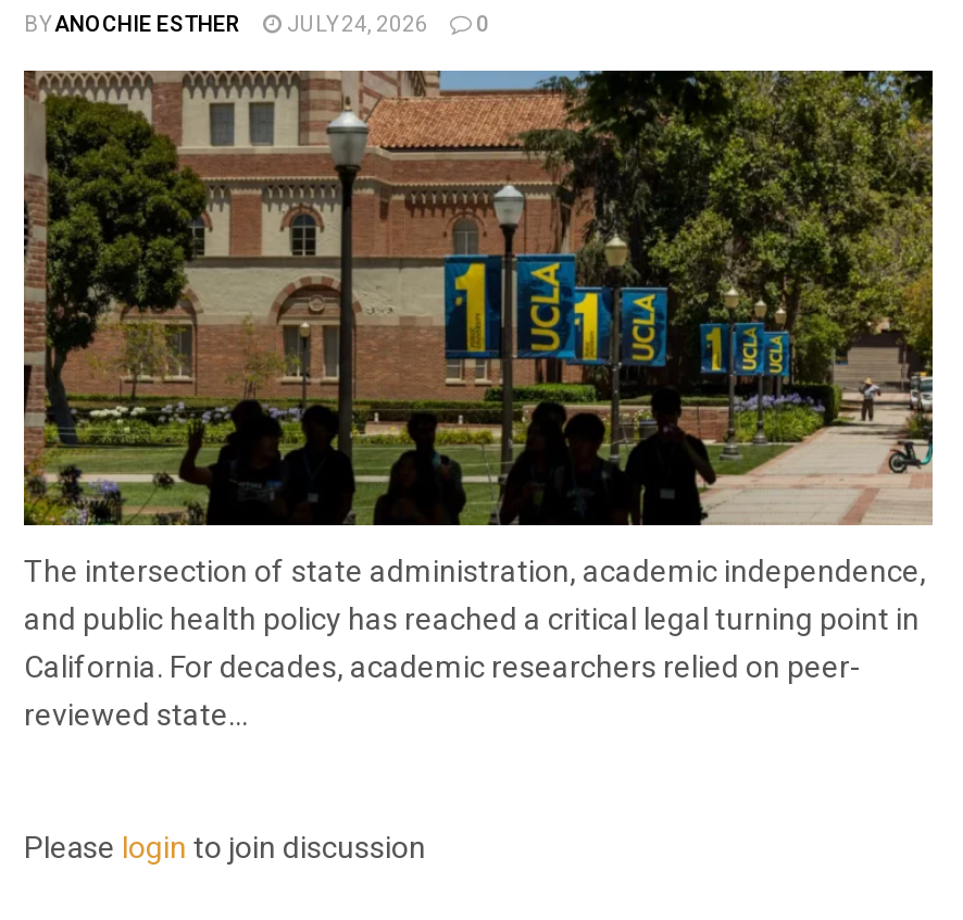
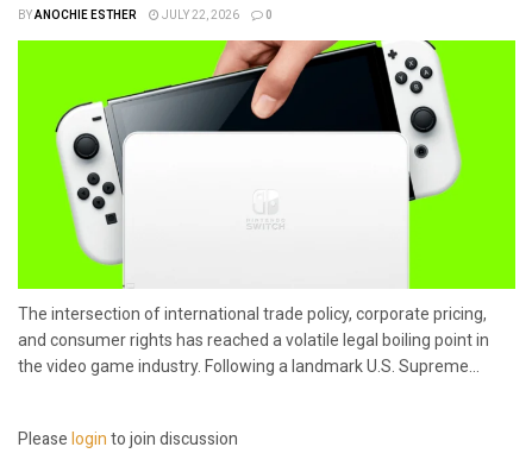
[283,10,428,40] JULY 24, 2026 -> [159,7,239,24] JULY 22, 2026
[22,69,935,732] [image] | The intersection of state administration, academic independence, | and public health policy has reached a critical legal turning point in | California. For decades, academic researchers relied on peer- | reviewed state... -> [17,39,517,376] [image] | The intersection of international trade policy, corporate pricing, | and consumer rights has reached a volatile legal boiling point in | the video game industry. Following a landmark U.S. Supreme...

